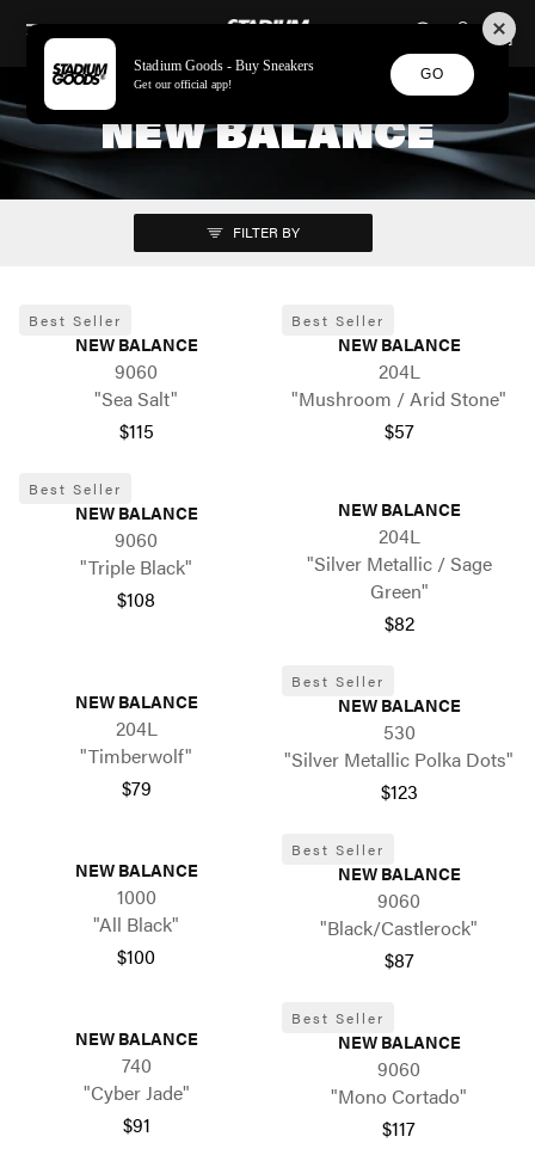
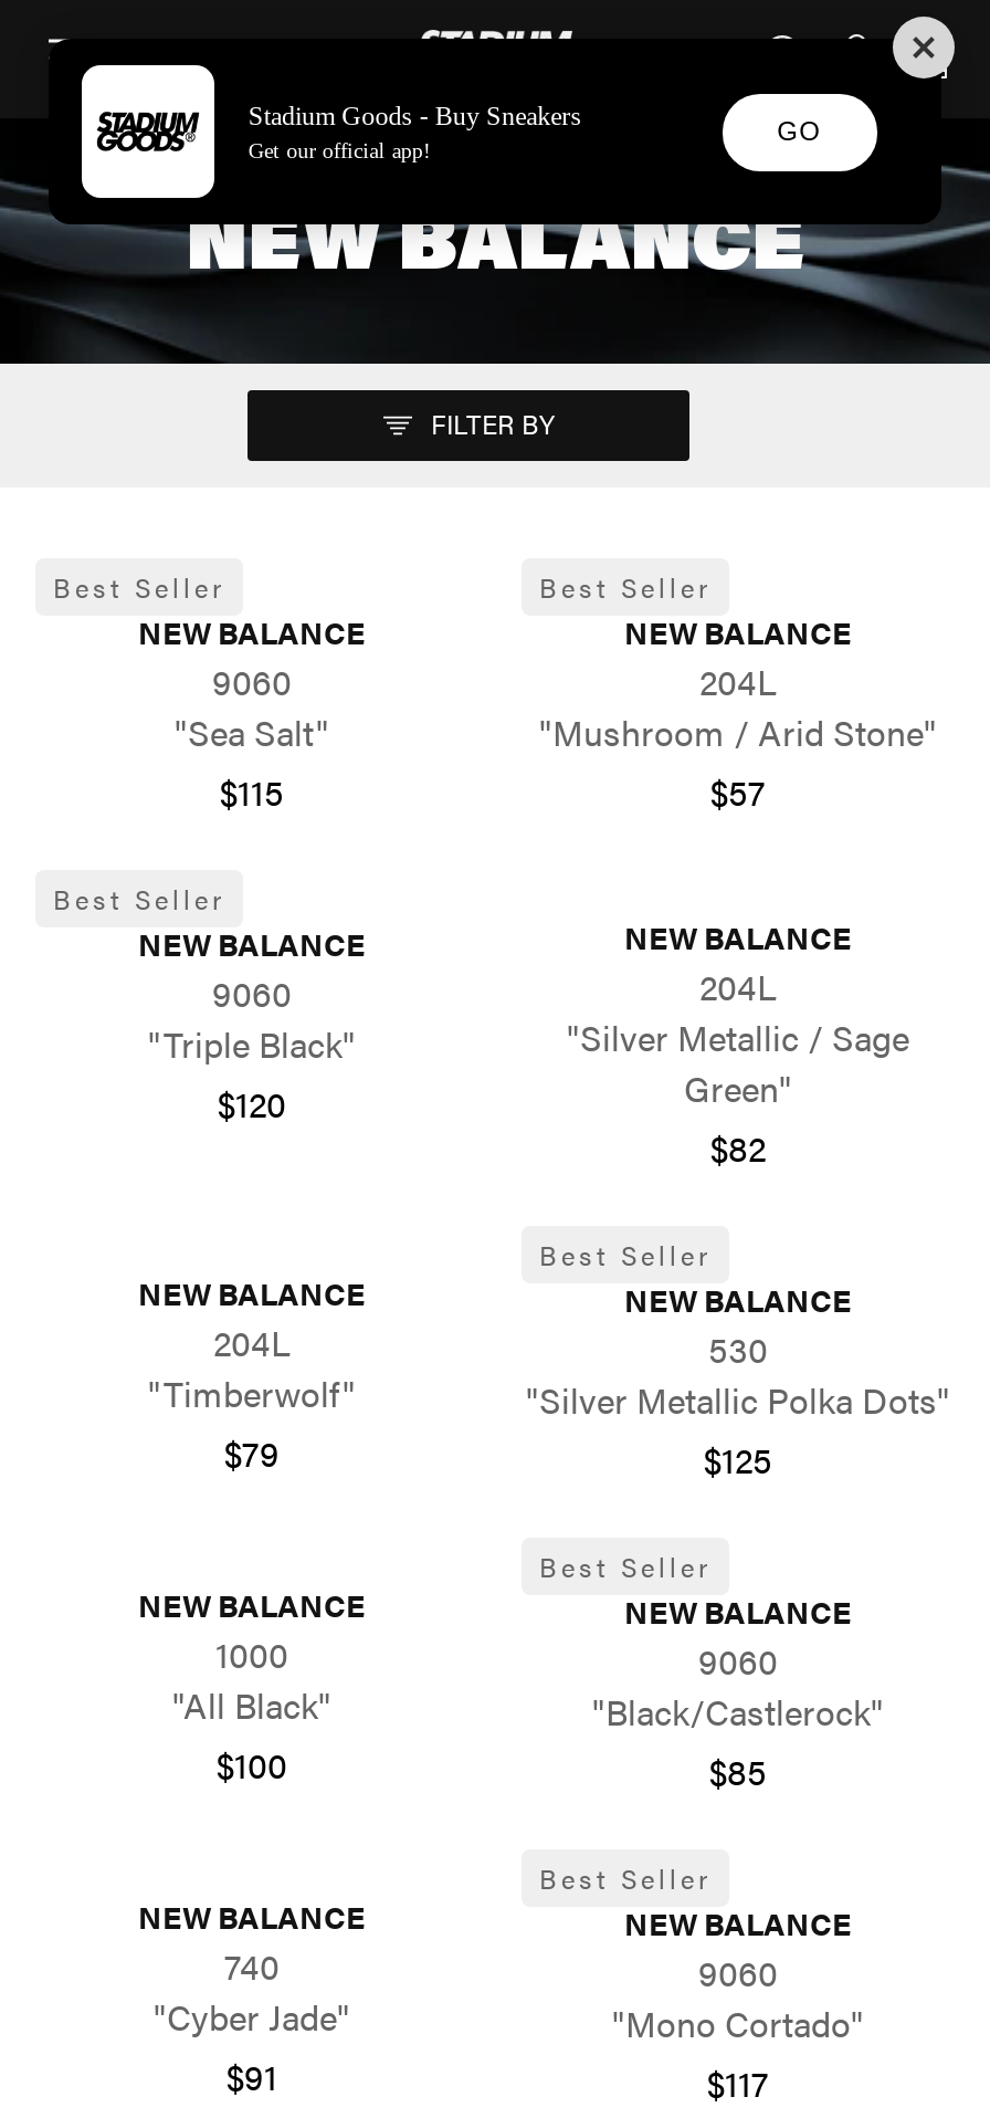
[117,585,155,613] $108 -> [218,1078,286,1129] $120
[380,778,417,805] $123 -> [704,1434,772,1485] $125
[384,946,414,973] $87 -> [709,1745,767,1796] $85

